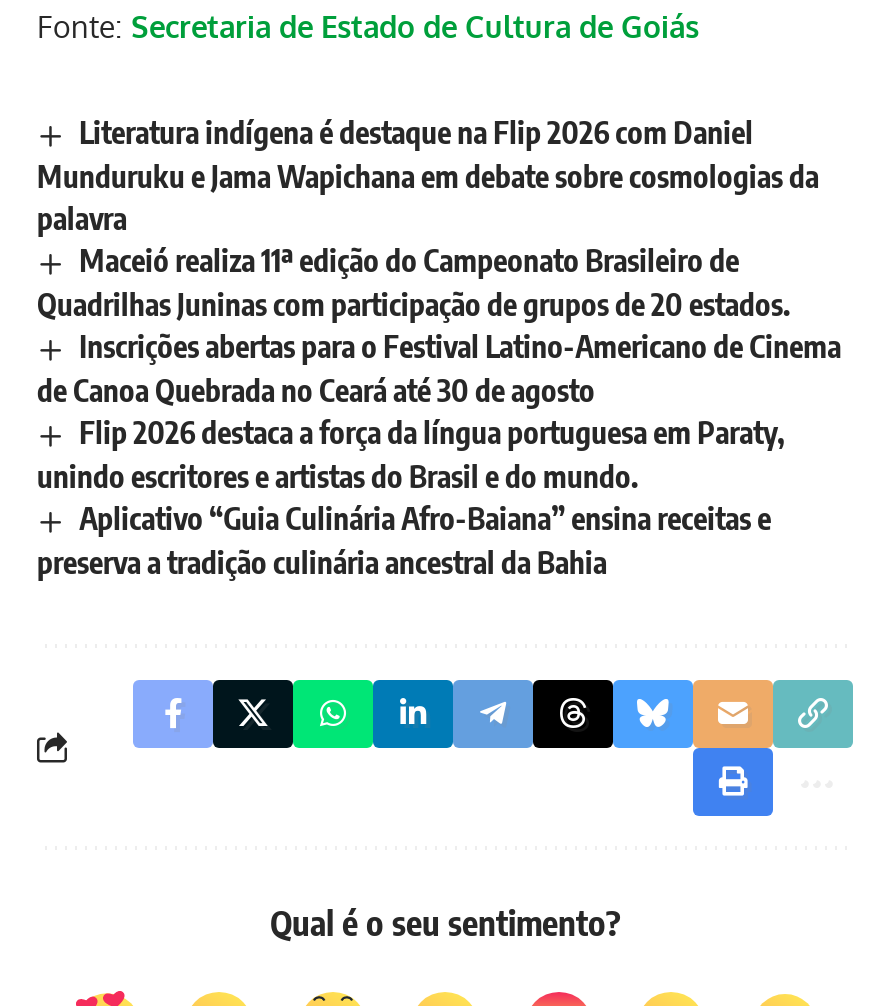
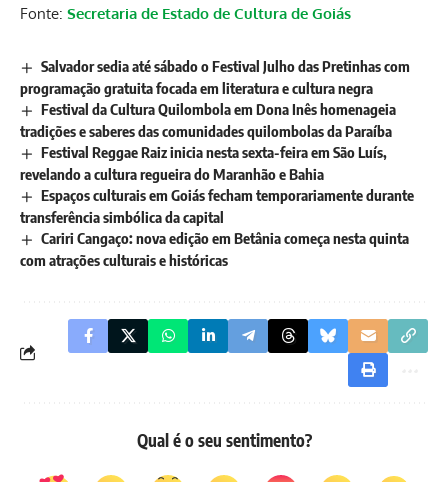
[37,114,841,579] Literatura indígena é destaque na Flip 2026 com Daniel | Munduruku e Jama Wapichana em debate sobre cosmologias da | palavra | Maceió realiza 11ª edição do Campeonato Brasileiro de | Quadrilhas Juninas com participação de grupos de 20 estados. | Inscrições abertas para o Festival Latino-Americano de Cinema | de Canoa Quebrada no Ceará até 30 de agosto | Flip 2026 destaca a força da língua portuguesa em Paraty, | unindo escritores e artistas do Brasil e do mundo. | Aplicativo “Guia Culinária Afro-Baiana” ensina receitas e | preserva a tradição culinária ancestral da Bahia -> [20,57,414,269] Salvador sedia até sábado o Festival Julho das Pretinhas com | programação gratuita focada em literatura e cultura negra | Festival da Cultura Quilombola em Dona Inês homenageia | tradições e saberes das comunidades quilombolas da Paraíba | Festival Reggae Raiz inicia nesta sexta-feira em São Luís, | revelando a cultura regueira do Maranhão e Bahia | Espaços culturais em Goiás fecham temporariamente durante | transferência simbólica da capital | Cariri Cangaço: nova edição em Betânia começa nesta quinta | com atrações culturais e históricas

